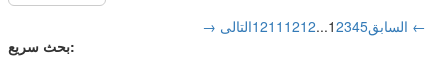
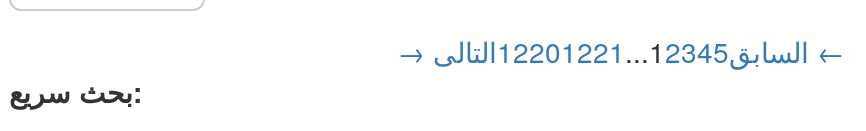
[252,16,316,36] 12111212 -> [497,31,625,71] 12201221

